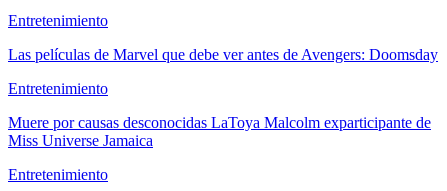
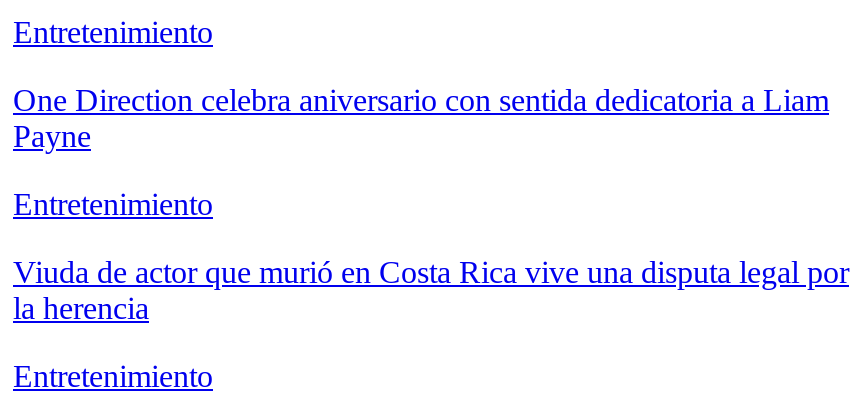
[8,46,438,63] Las películas de Marvel que debe ver antes de Avengers: Doomsday -> [13,83,829,153] One Direction celebra aniversario con sentida dedicatoria a Liam | Payne
[8,114,431,149] Muere por causas desconocidas LaToya Malcolm exparticipante de | Miss Universe Jamaica -> [13,255,849,325] Viuda de actor que murió en Costa Rica vive una disputa legal por | la herencia

